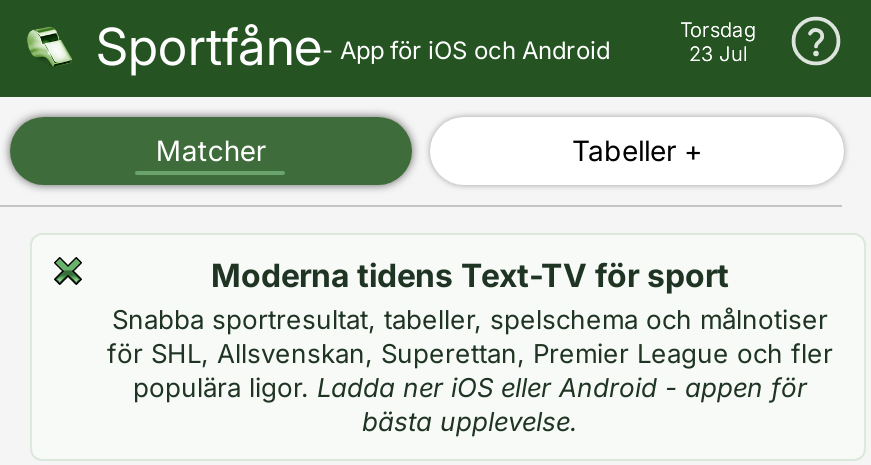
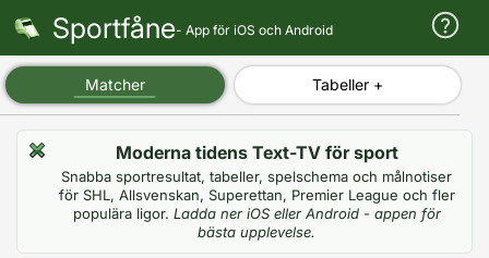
[680,17,756,65] Torsdag | 23 Jul -> none

